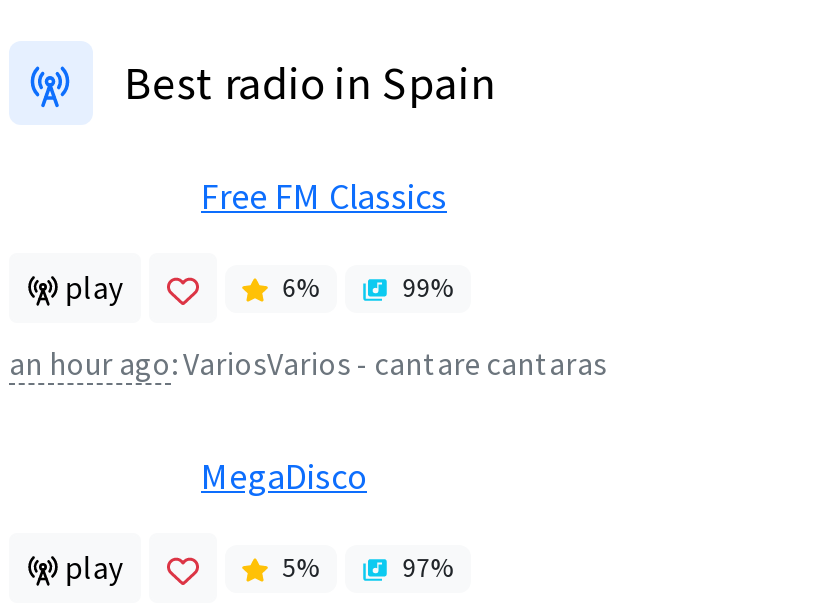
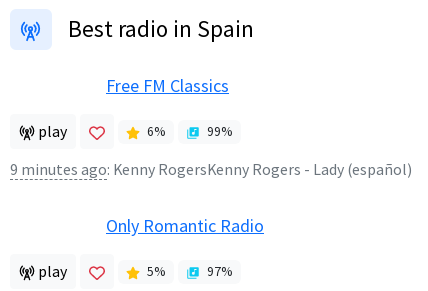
[9,344,607,382] an hour ago:VariosVarios - cantare cantaras -> [10,160,412,179] 9 minutes ago:Kenny RogersKenny Rogers - Lady (español)
[201,452,367,498] MegaDisco -> [106,214,264,237] Only Romantic Radio

